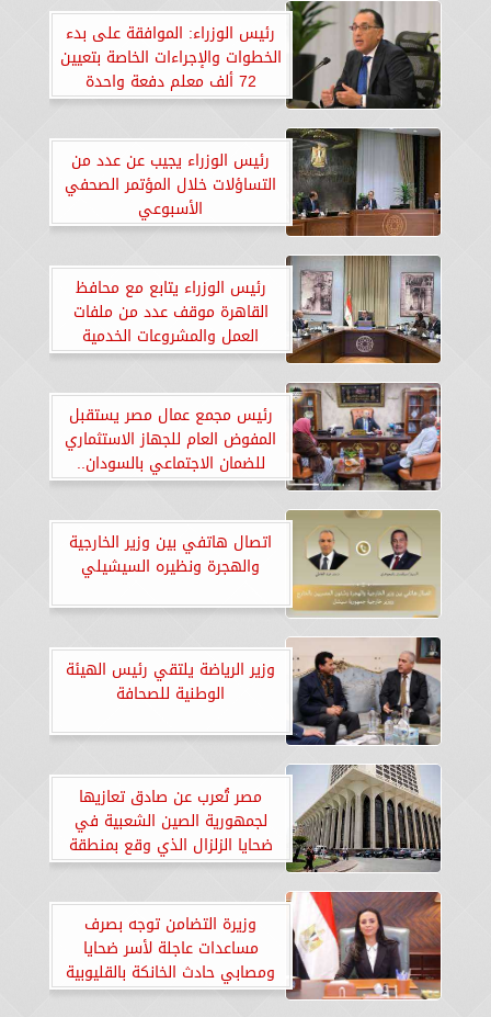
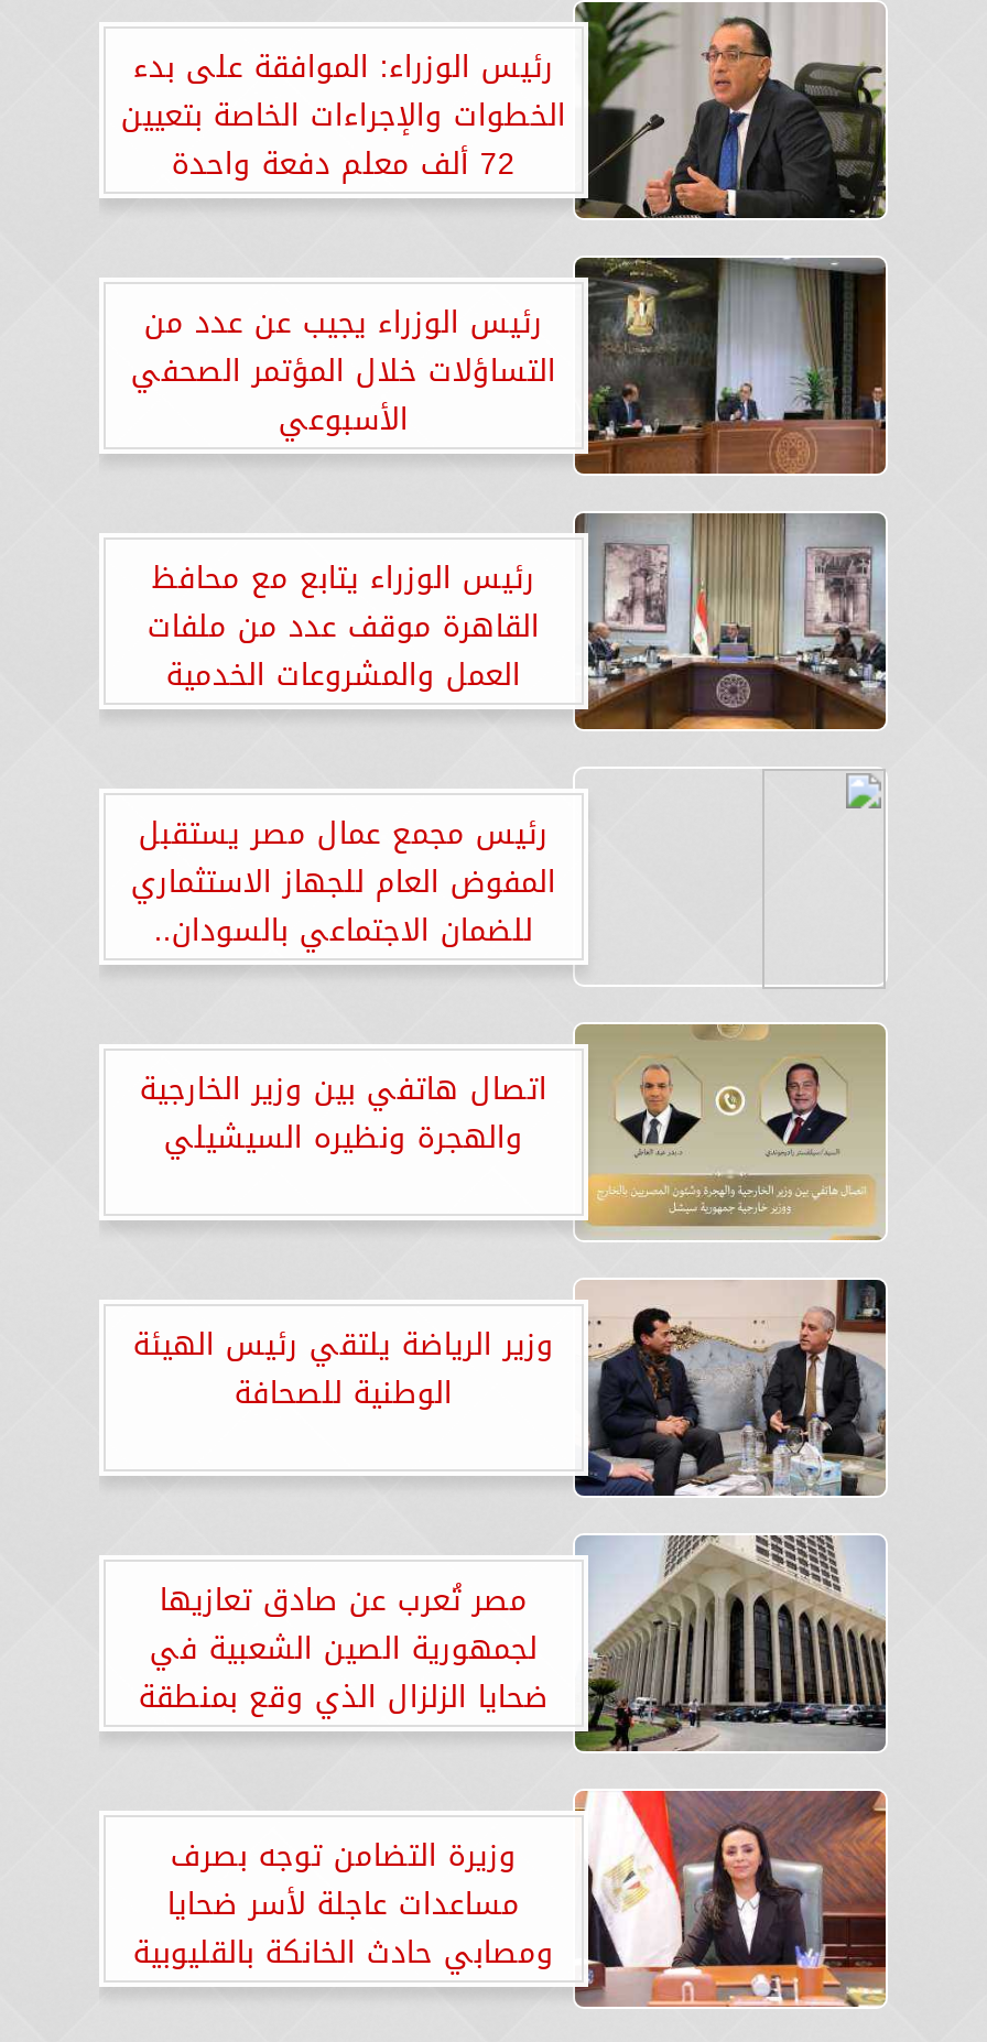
[286,382,442,491] [image] -> none

